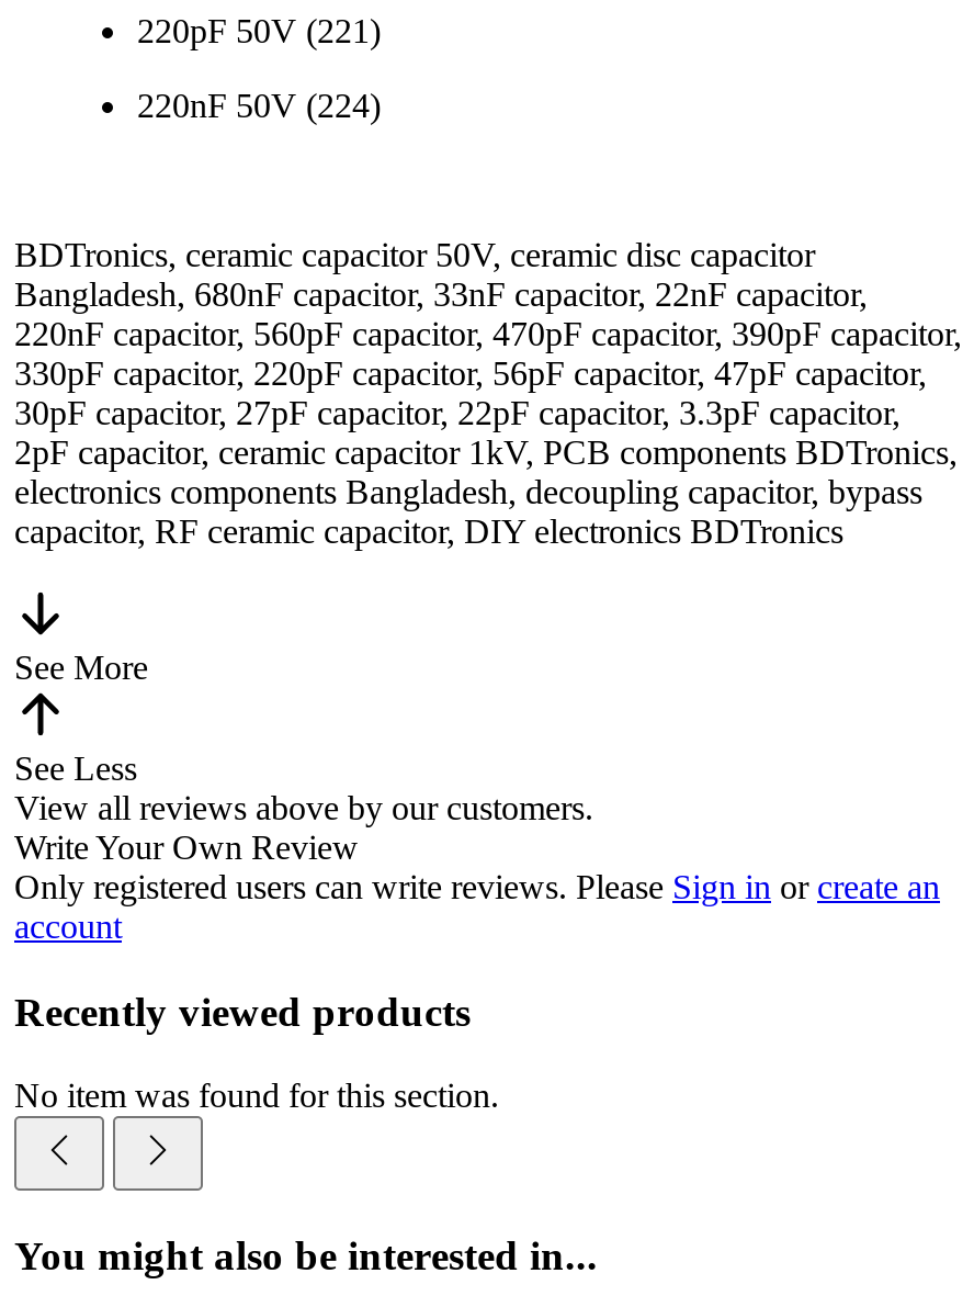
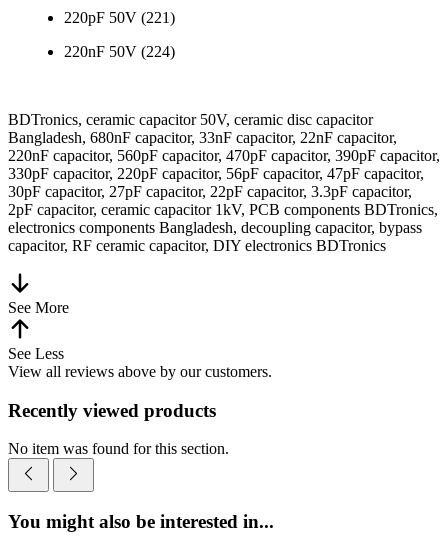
[14,828,940,944] Write Your Own Review | Only registered users can write reviews. Please Sign in or create an | account -> none

